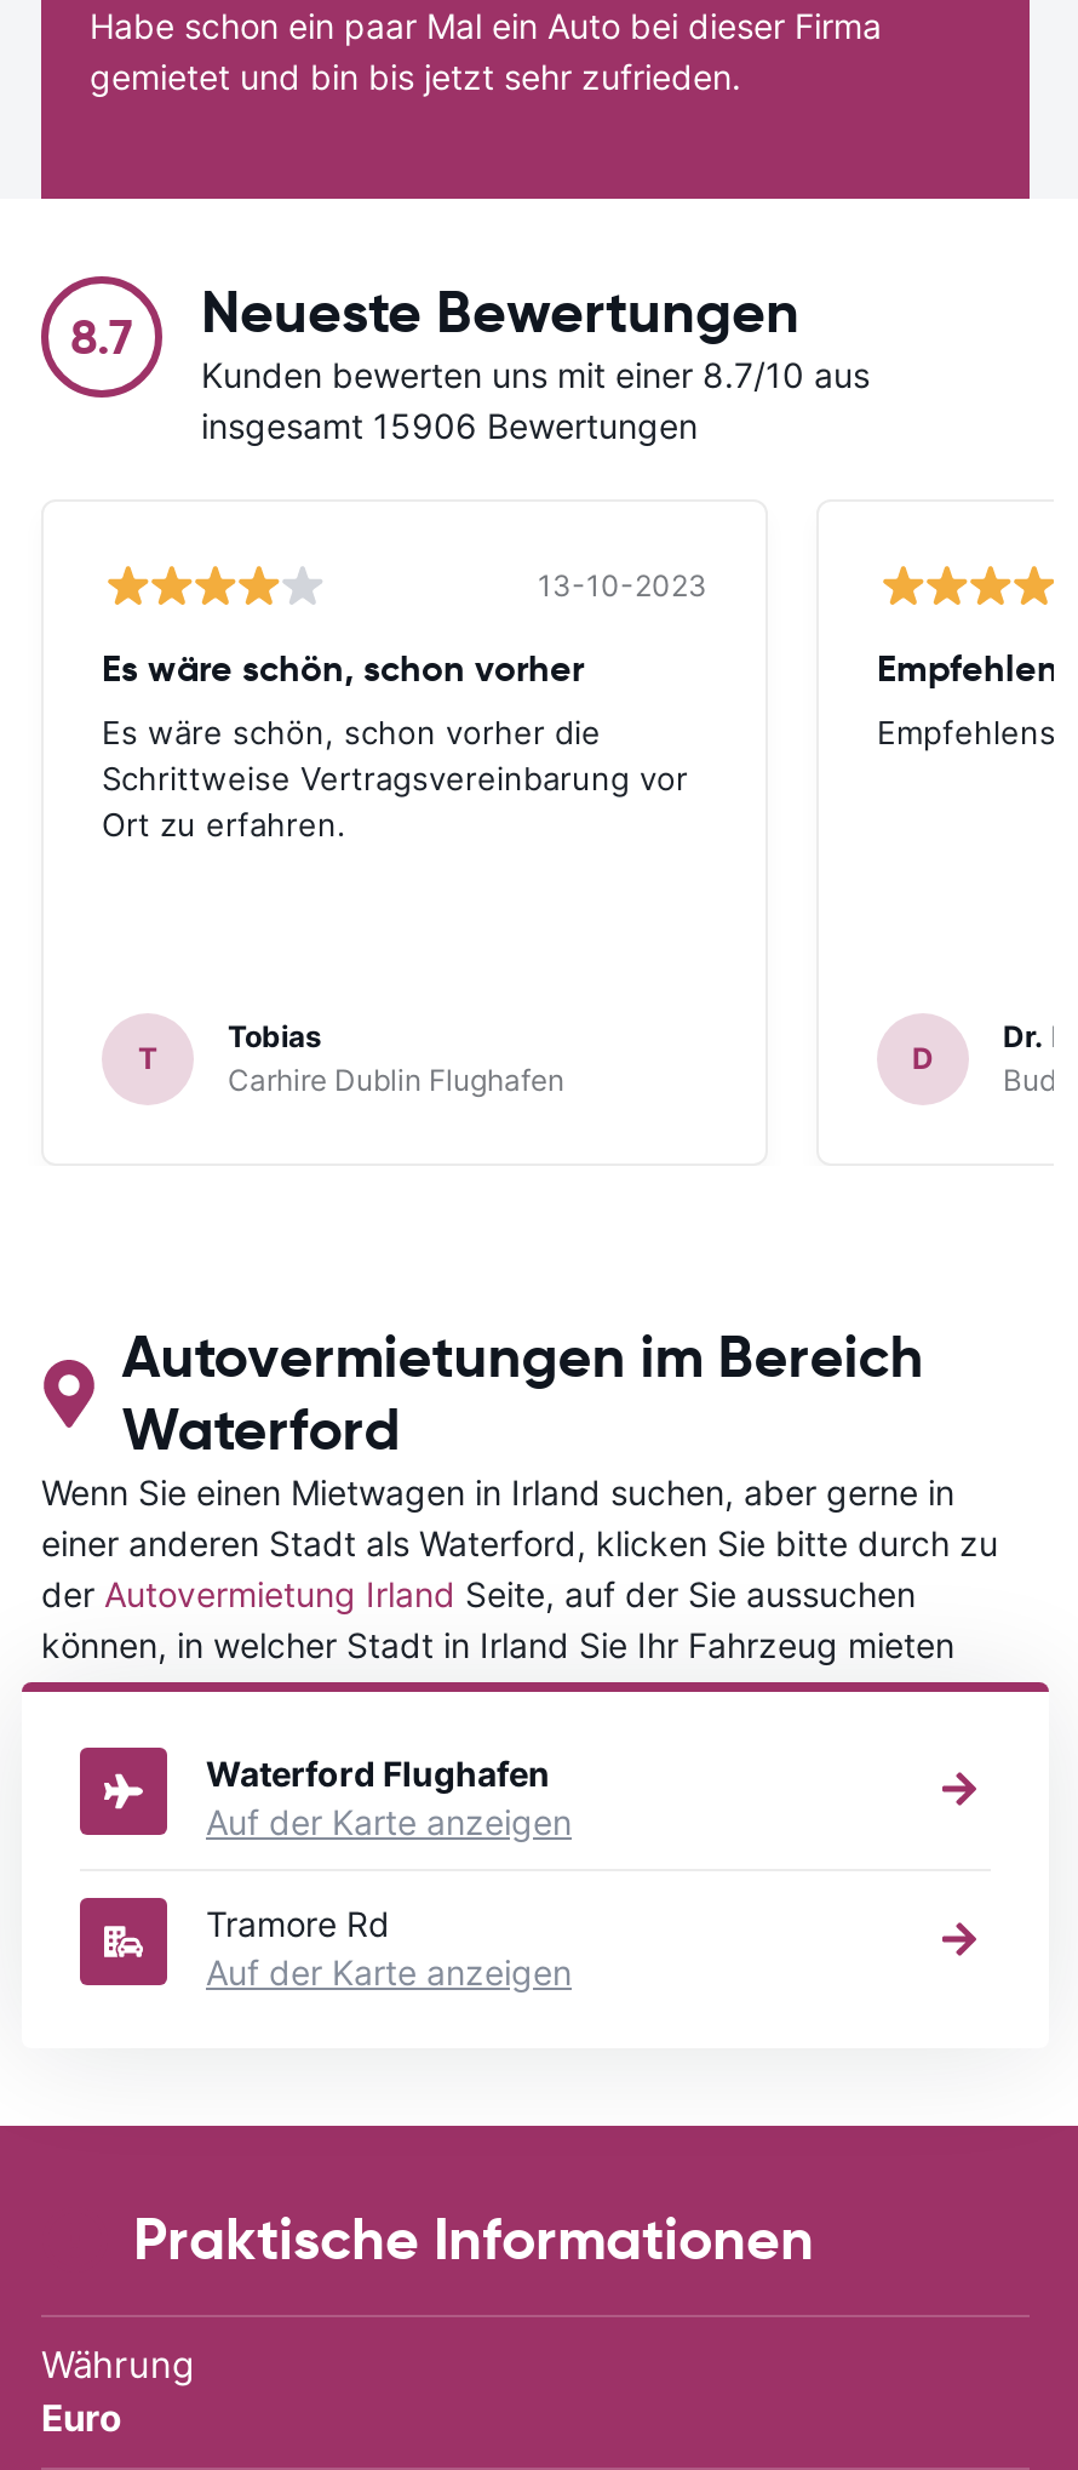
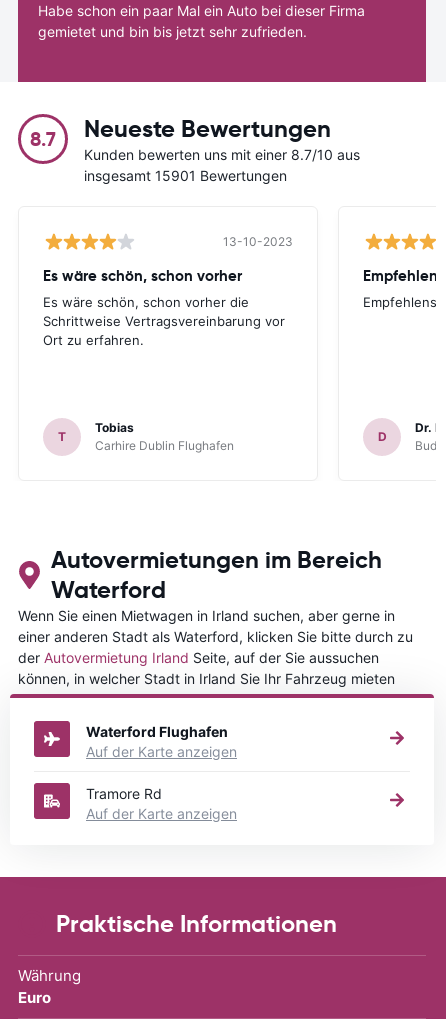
[201,404,698,446] insgesamt 15906 Bewertungen -> [84,167,287,184] insgesamt 15901 Bewertungen

